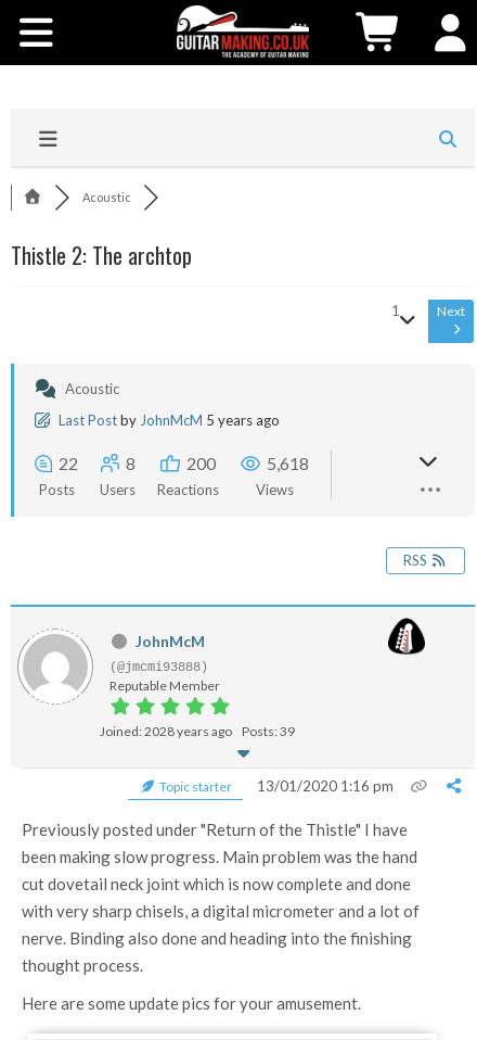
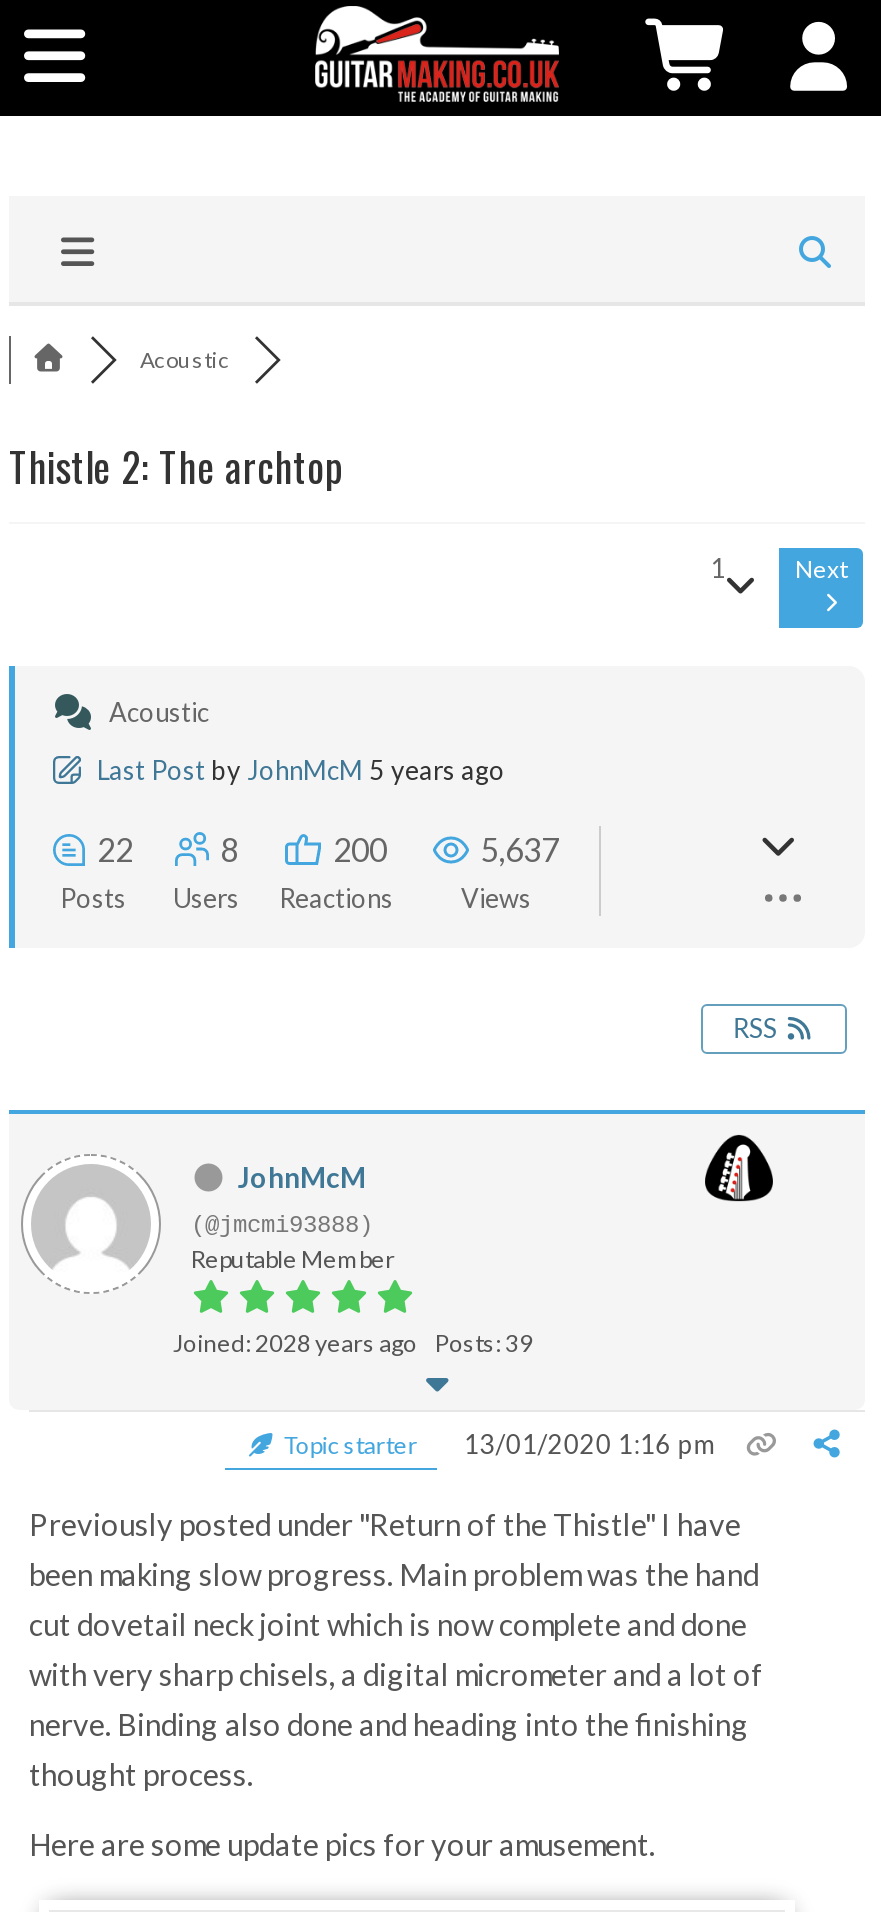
[267,453,309,473] 5,618 -> [481,830,559,868] 5,637

